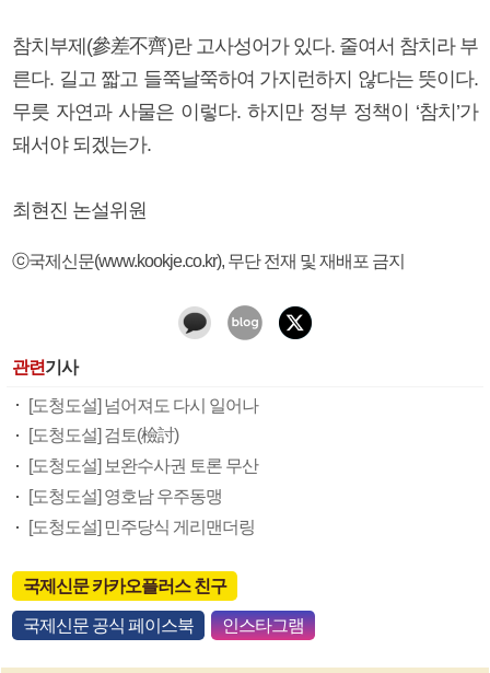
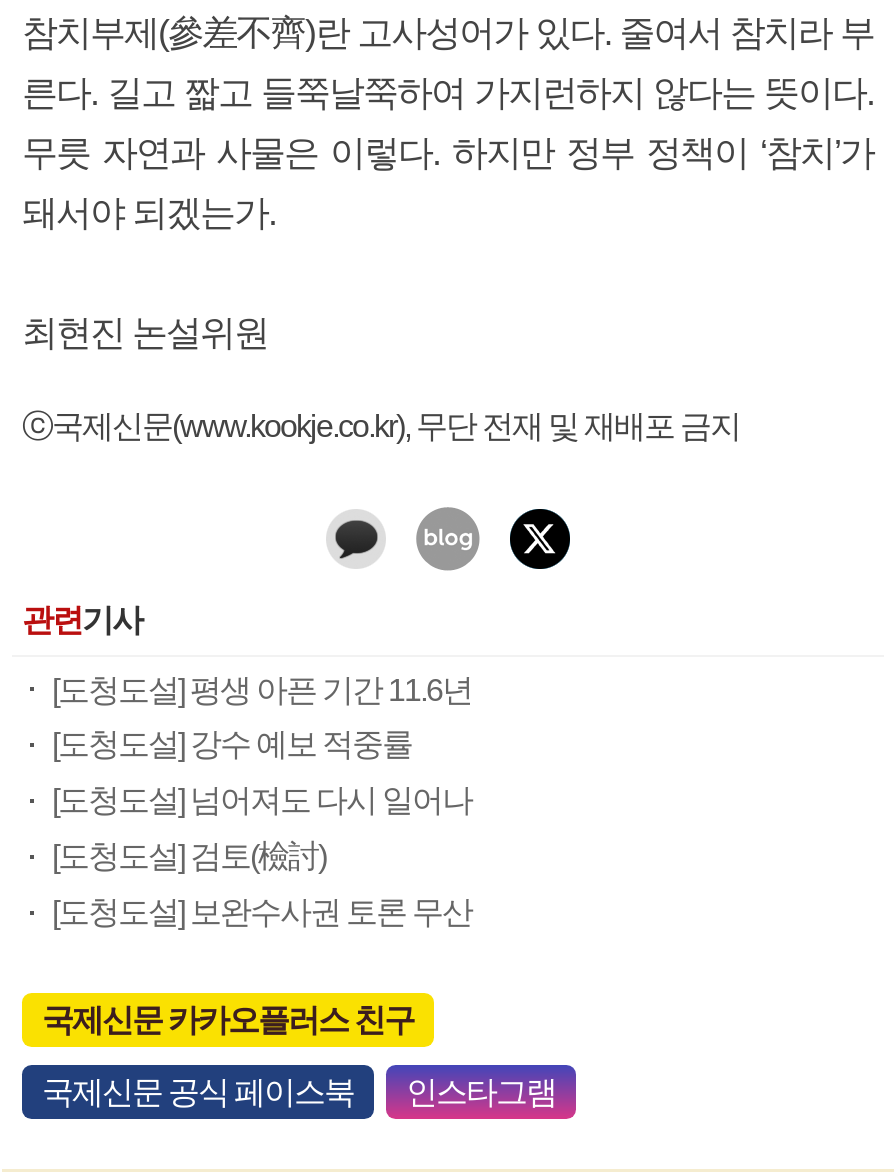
none -> [52,672,472,762] [도청도설] 평생 아픈 기간 11.6년 | [도청도설] 강수 예보 적중률
moved [28,396,258,475] -> [52,783,472,929]: [도청도설] 넘어져도 다시 일어나 | [도청도설] 보완수사권 토론 무산
[28,487,255,536] [도청도설] 영호남 우주동맹 | [도청도설] 민주당식 게리맨더링 -> none

